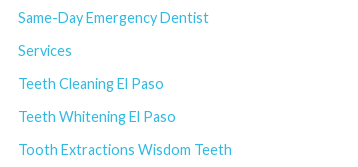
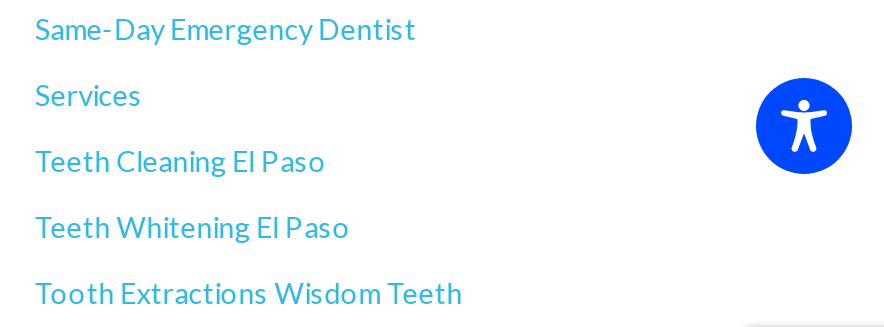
none -> [754,75,854,177] [image]

